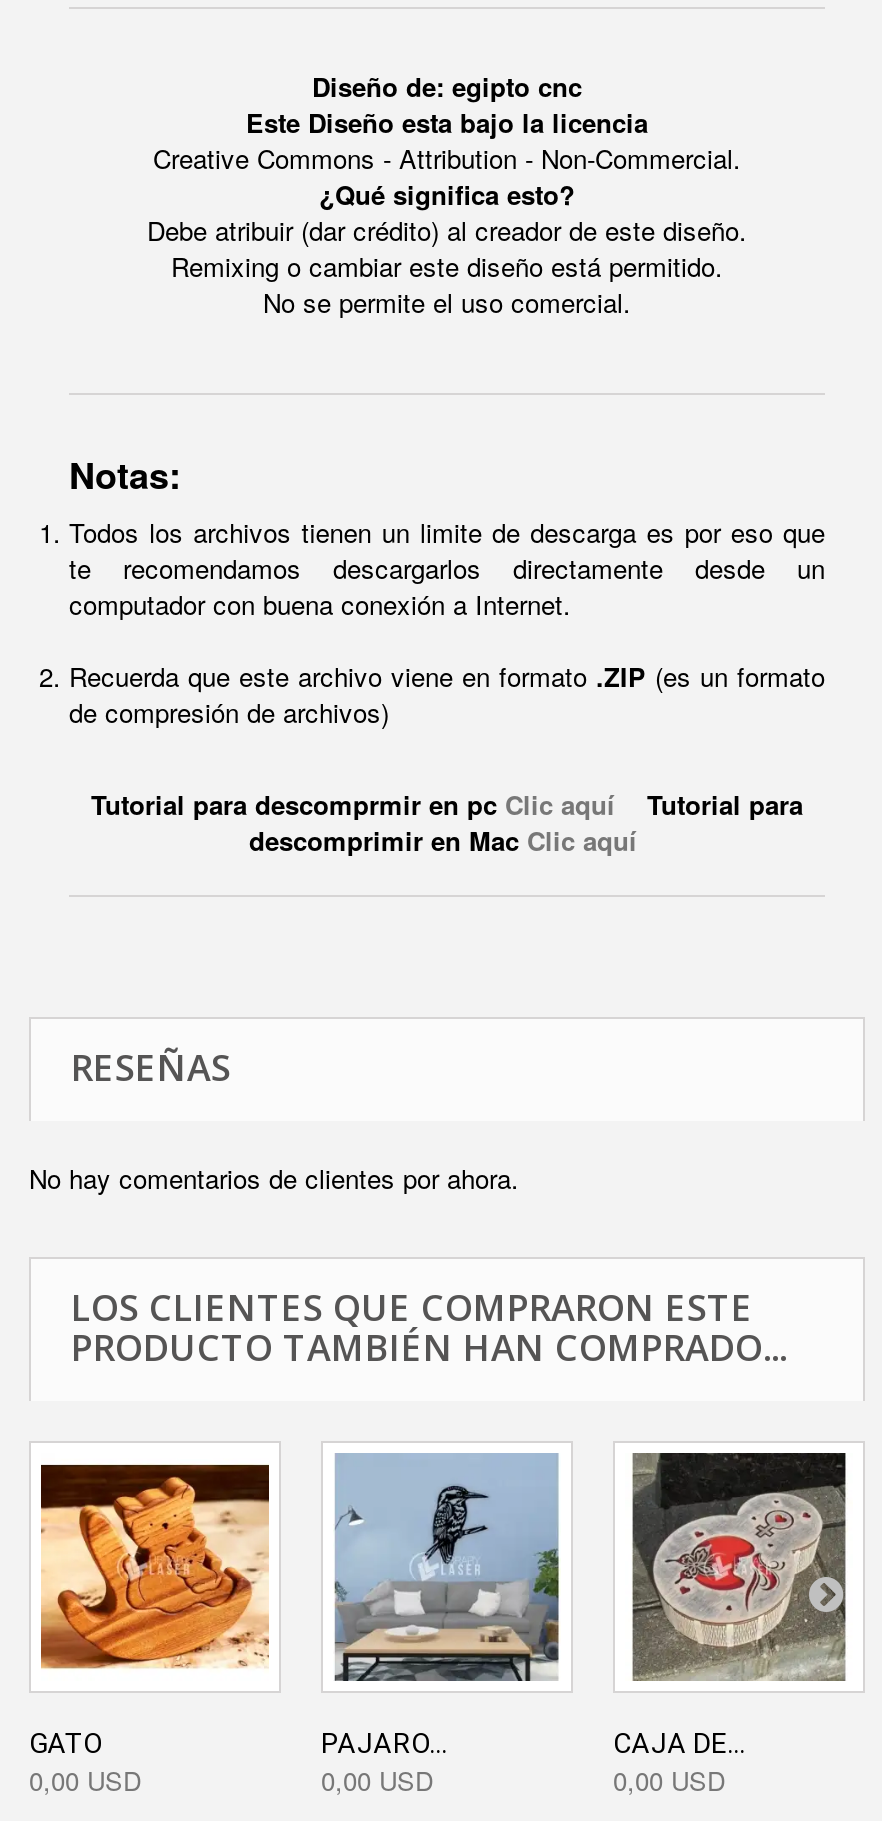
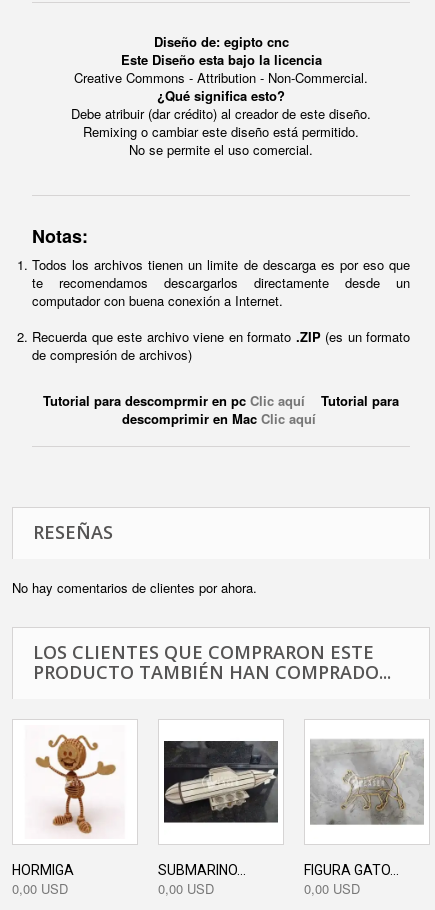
[321,1451,561,1760] [image] | PAJARO... -> [158,725,279,878] [image] | SUBMARINO...
[613,1451,851,1760] [image] | CAJA DE... -> [304,725,425,878] [image] | FIGURA GATO...
[29,1463,271,1760] [image] | GATO -> [12,731,132,878] [image] | HORMIGA

